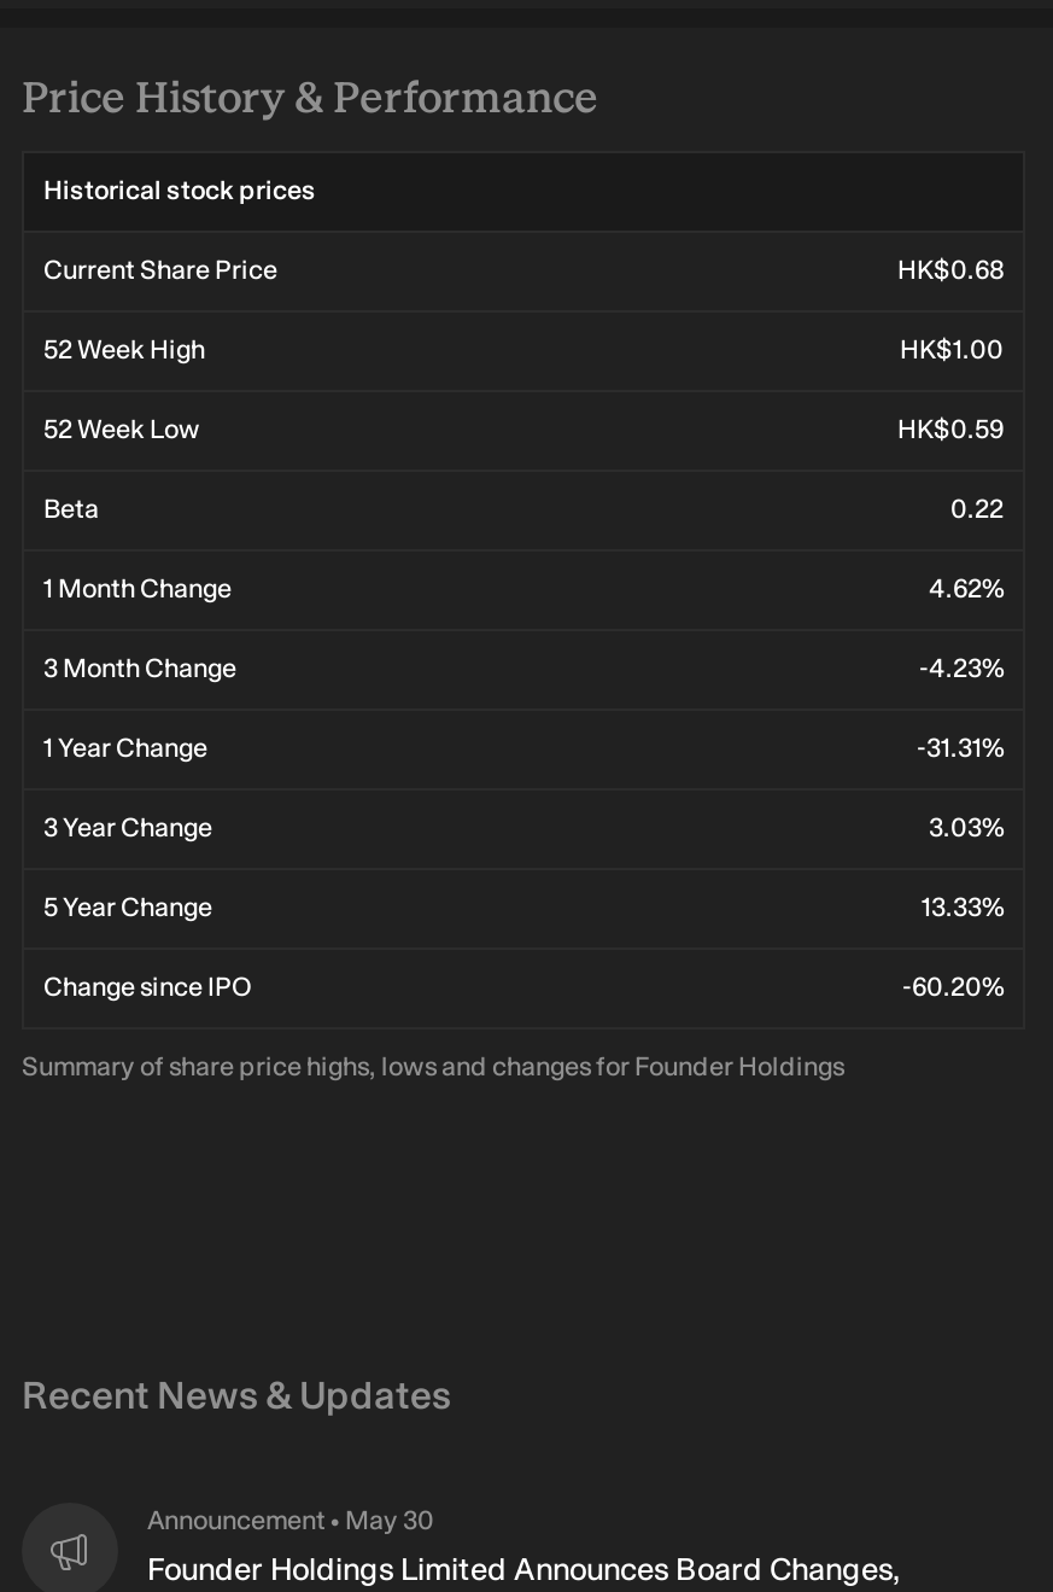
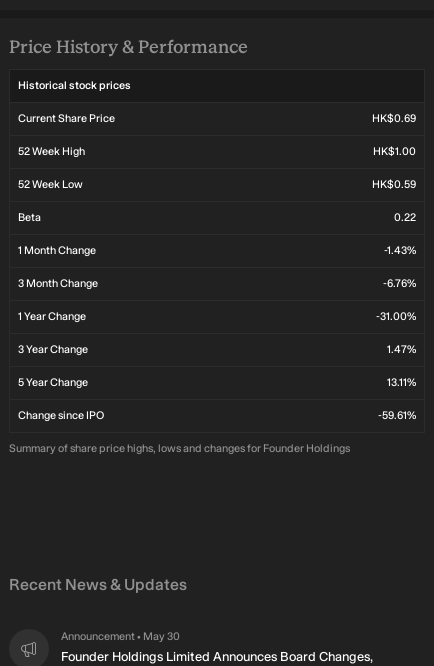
[897,254,1004,285] HK$0.68 -> [372,112,416,125] HK$0.69
[929,573,1004,604] 4.62% -> [384,244,416,257] -1.43%
[919,652,1004,684] -4.23% -> [383,277,416,290] -6.76%
[917,732,1004,763] -31.31% -> [376,310,416,323] -31.00%
[929,812,1004,843] 3.03% -> [387,343,416,356] 1.47%
[922,891,1004,923] 13.33% -> [387,376,416,389] 13.11%
[902,971,1004,1002] -60.20% -> [378,409,416,422] -59.61%

